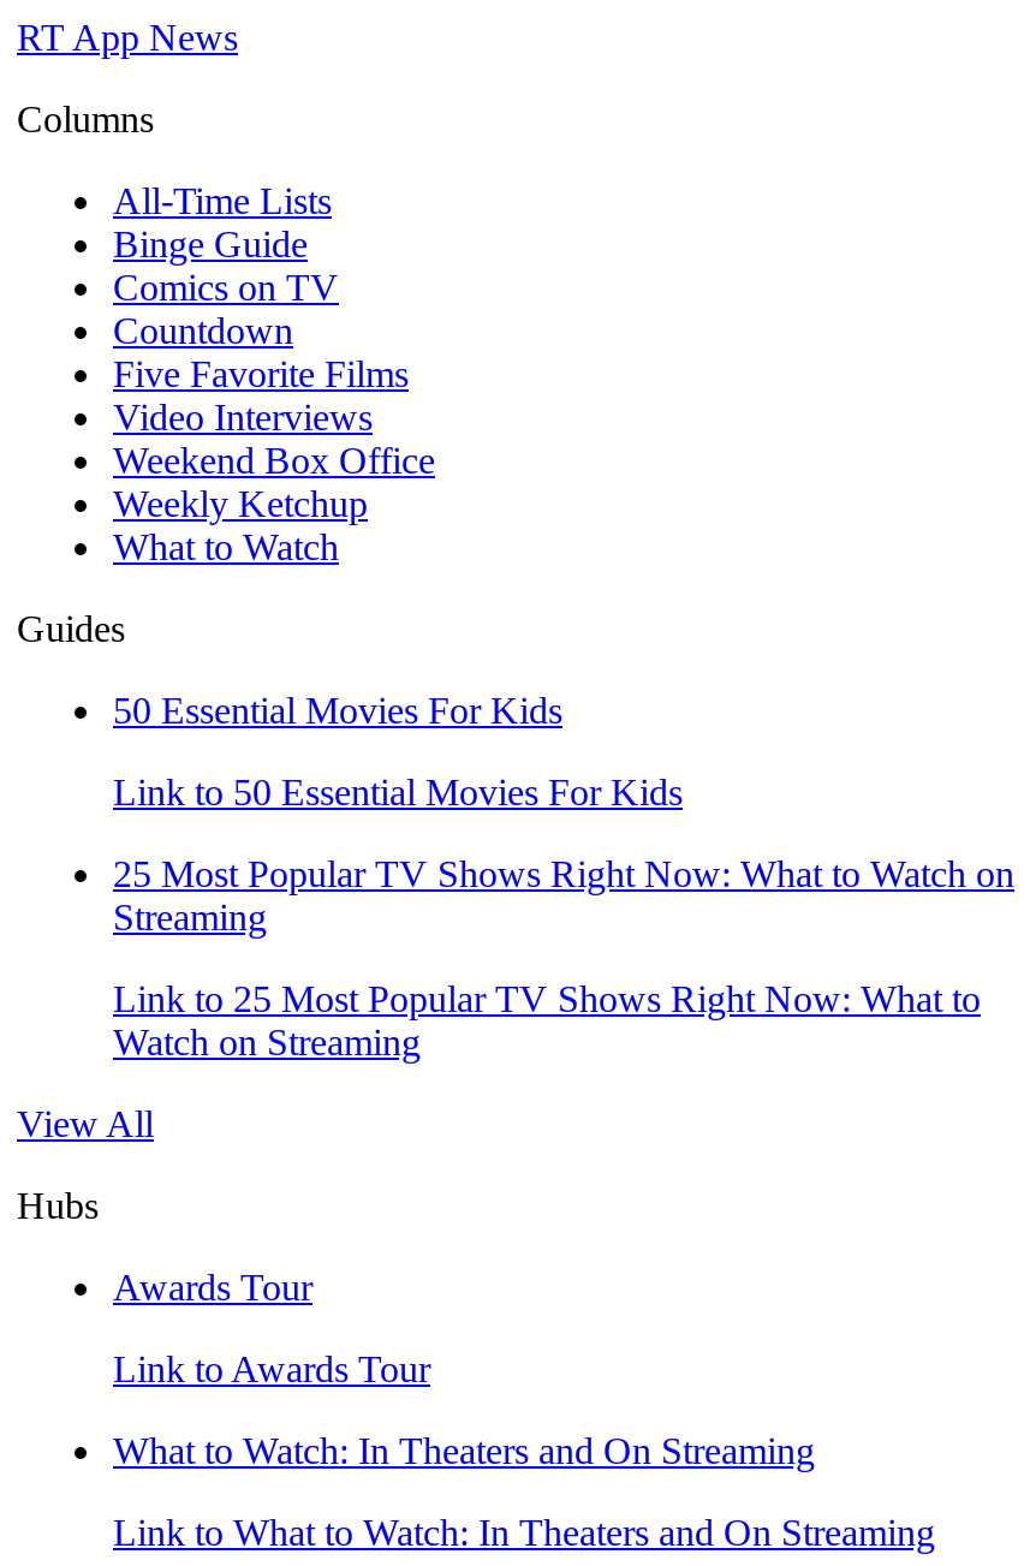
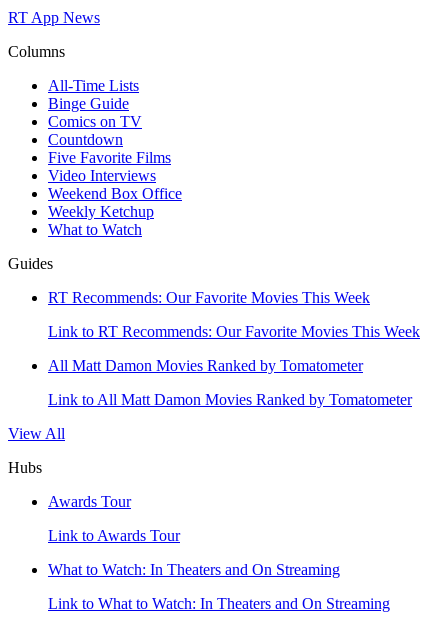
[113,690,562,731] 50 Essential Movies For Kids -> [48,289,370,306] RT Recommends: Our Favorite Movies This Week
[113,772,683,812] Link to 50 Essential Movies For Kids -> [48,323,420,340] Link to RT Recommends: Our Favorite Movies This Week
[113,853,1014,937] 25 Most Popular TV Shows Right Now: What to Watch on | Streaming -> [48,357,363,374] All Matt Damon Movies Ranked by Tomatometer
[113,978,981,1062] Link to 25 Most Popular TV Shows Right Now: What to | Watch on Streaming -> [48,391,412,408] Link to All Matt Damon Movies Ranked by Tomatometer

